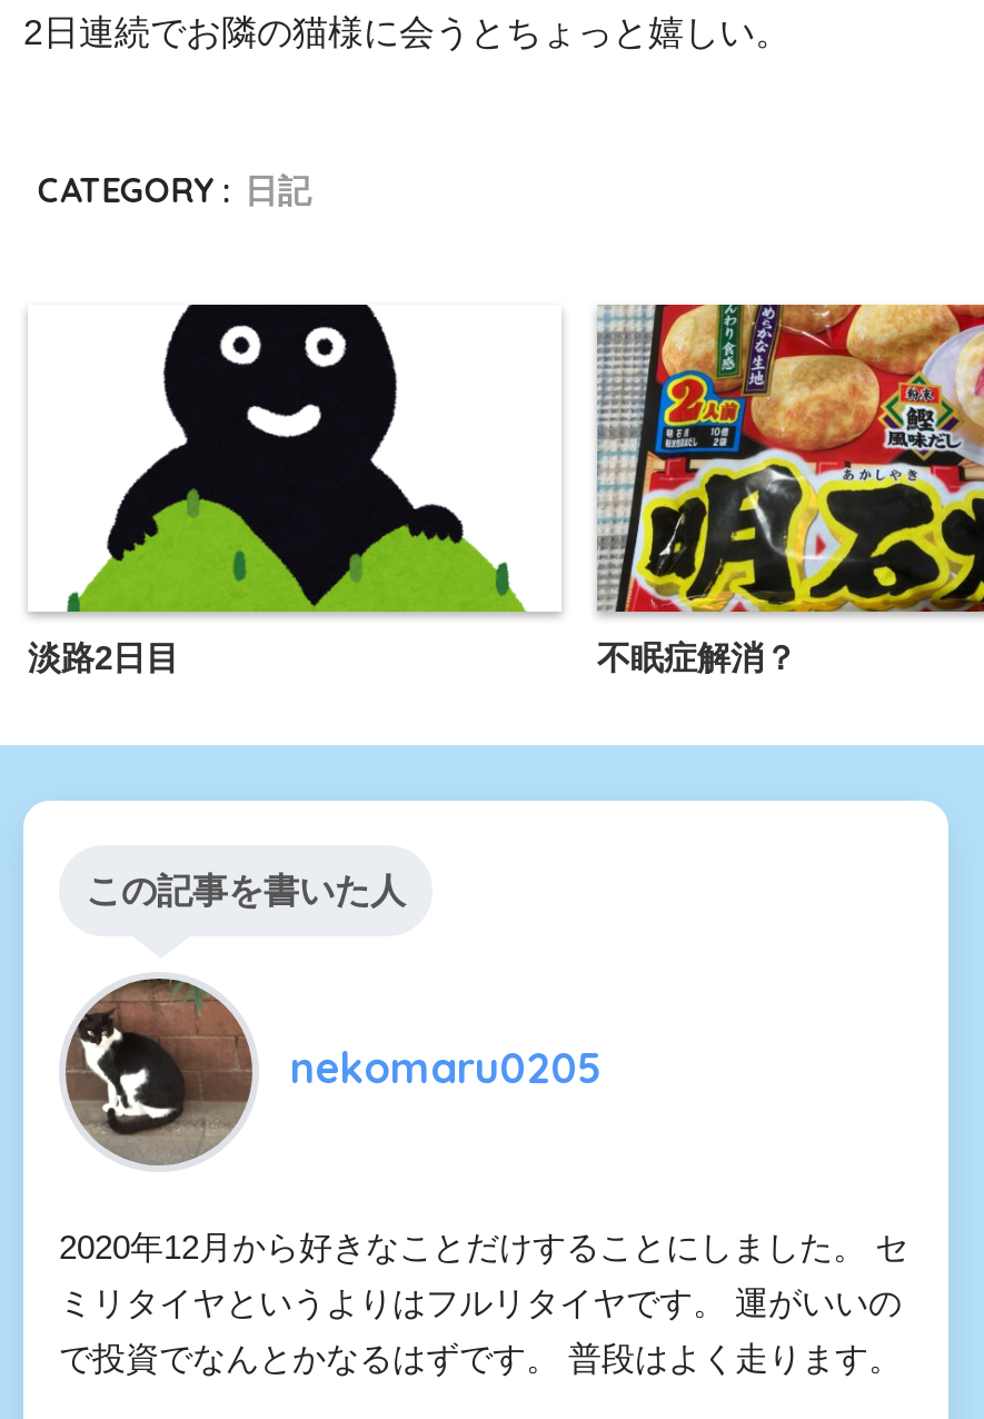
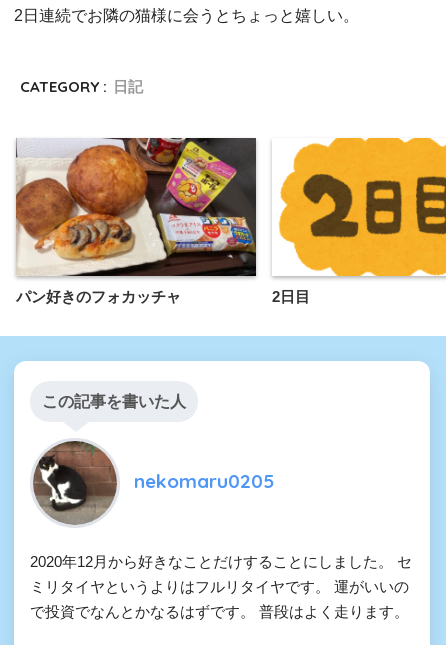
[28,302,797,676] [image] | 淡路2日目 | 不眠症解消？ -> [15,137,310,305] [image] | パン好きのフォカッチャ | 2日目
[595,302,977,614] [image] -> [272,137,443,277] [image]

